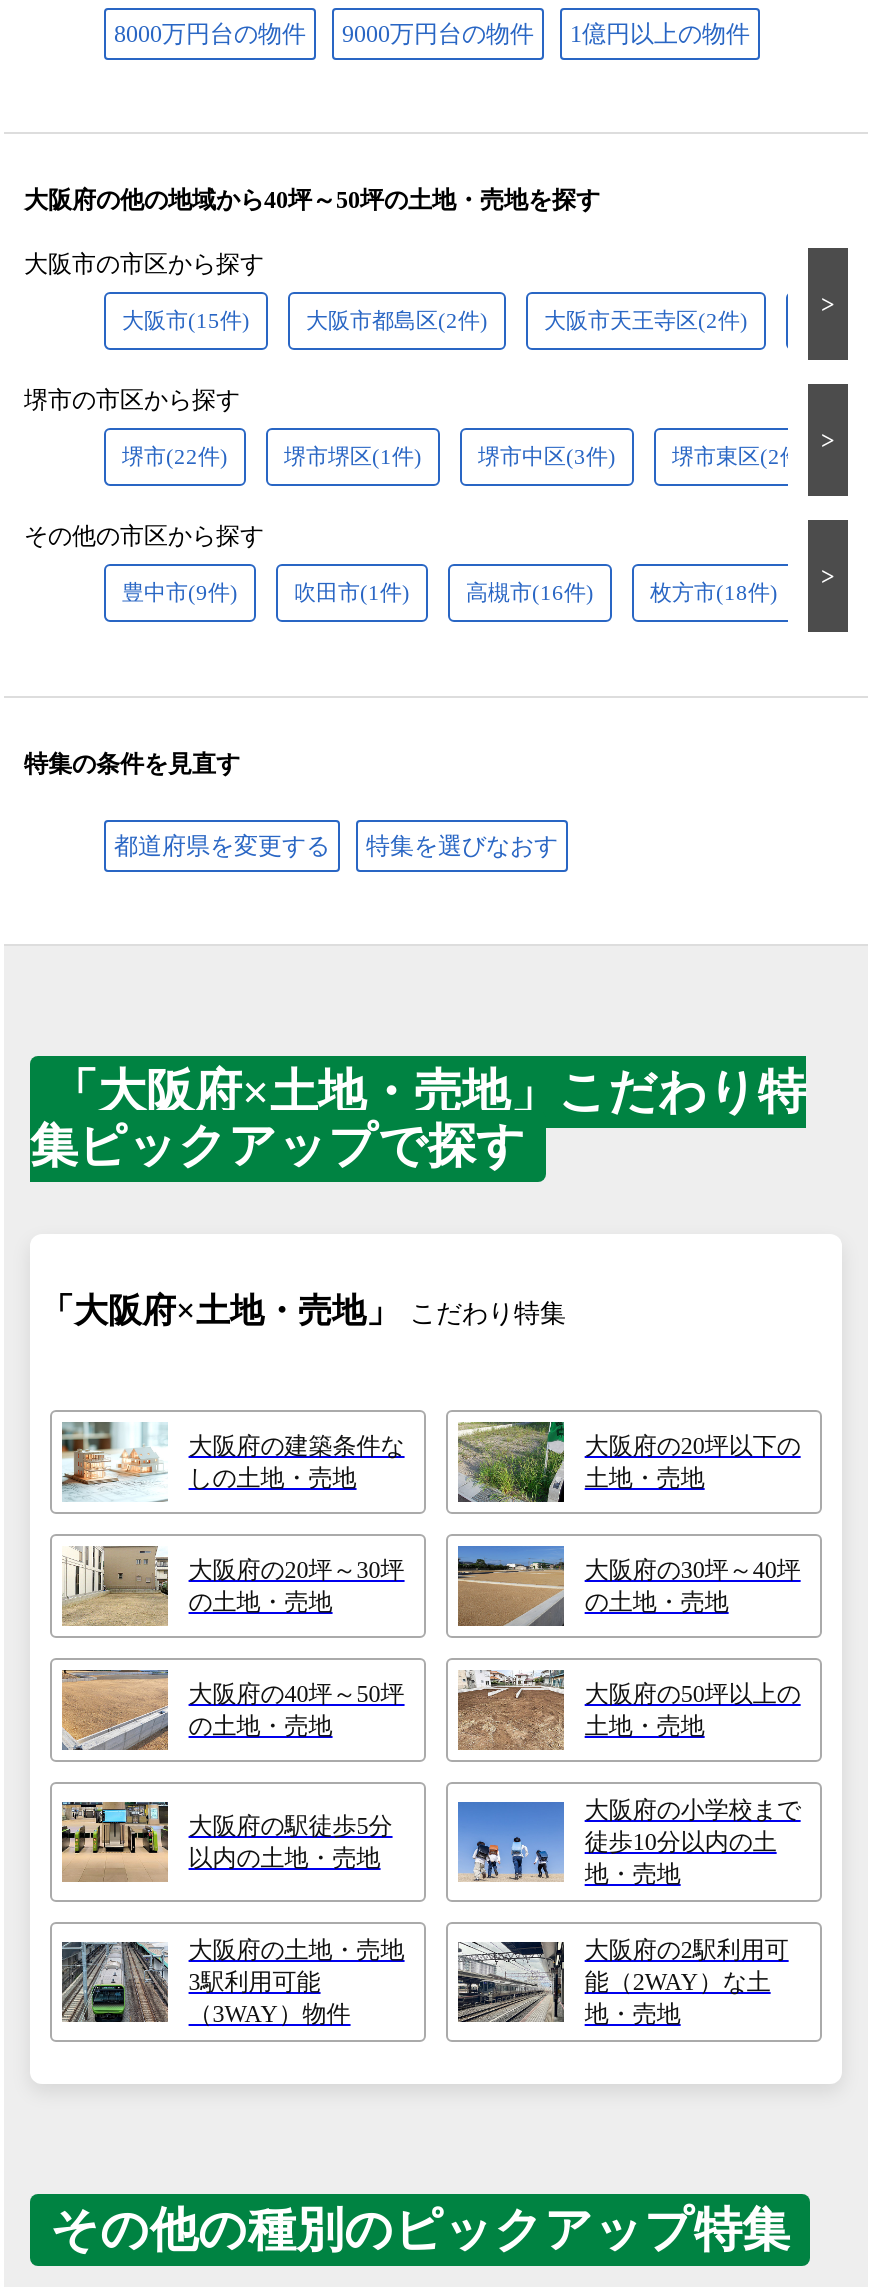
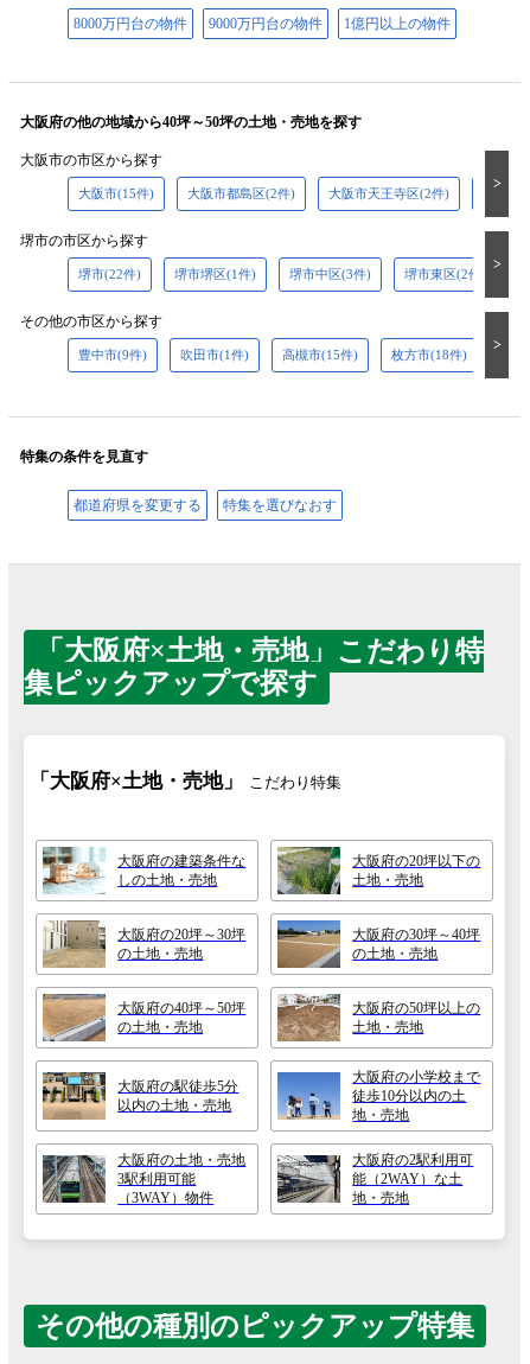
[466,580,594,604] 高槻市(16件) -> [282,348,358,362] 高槻市(15件)

